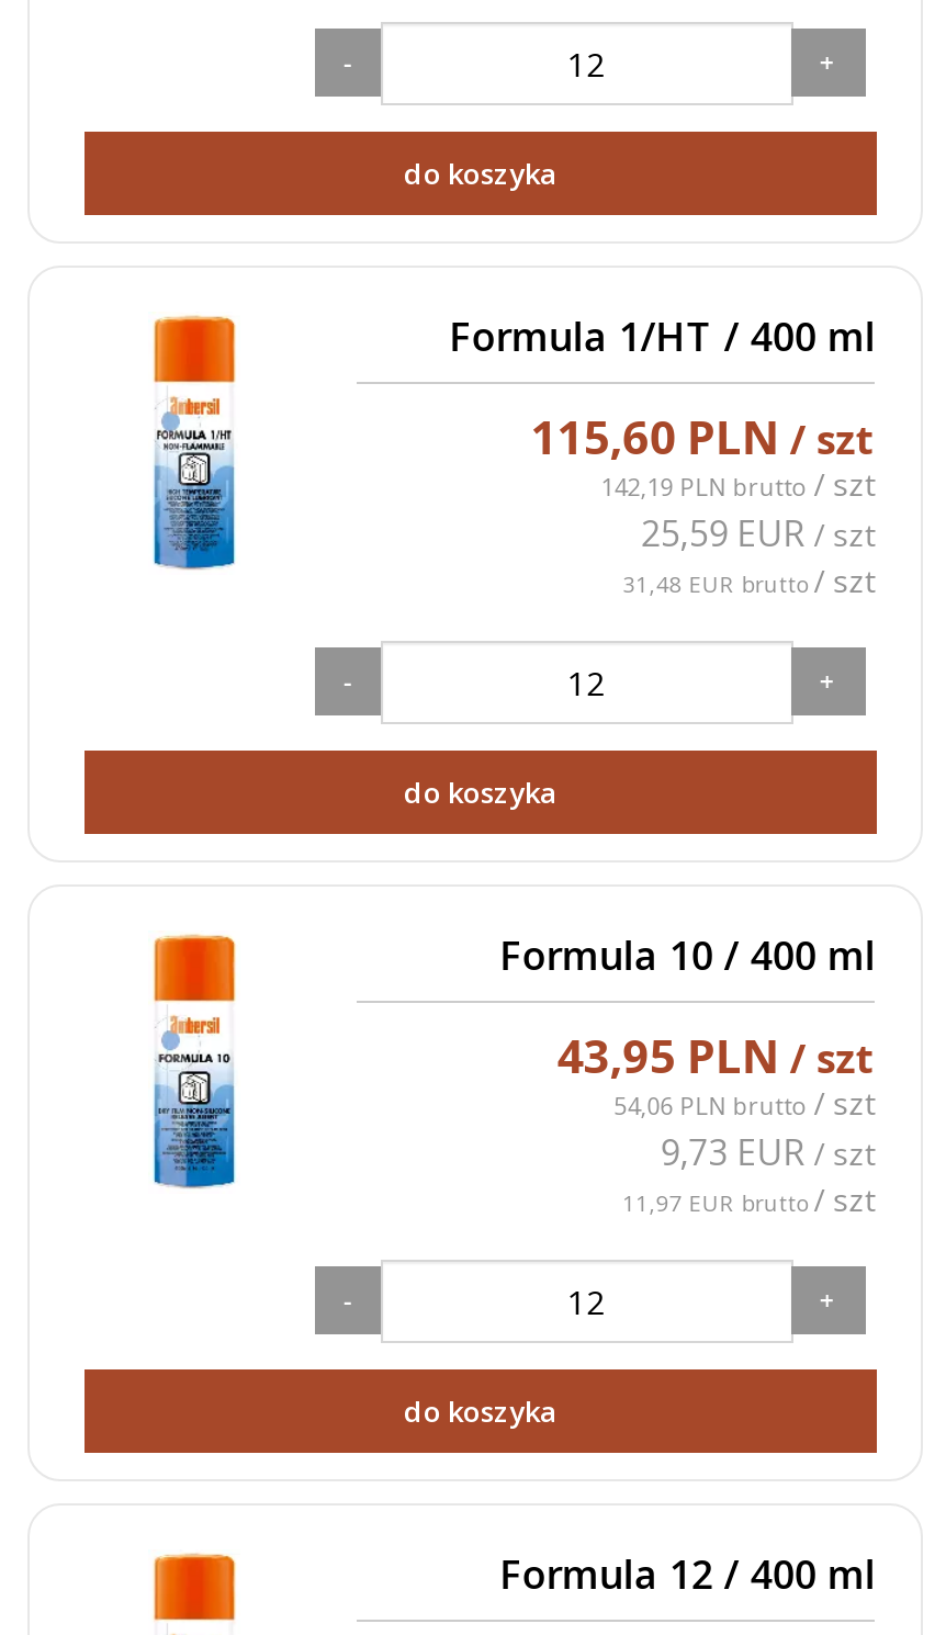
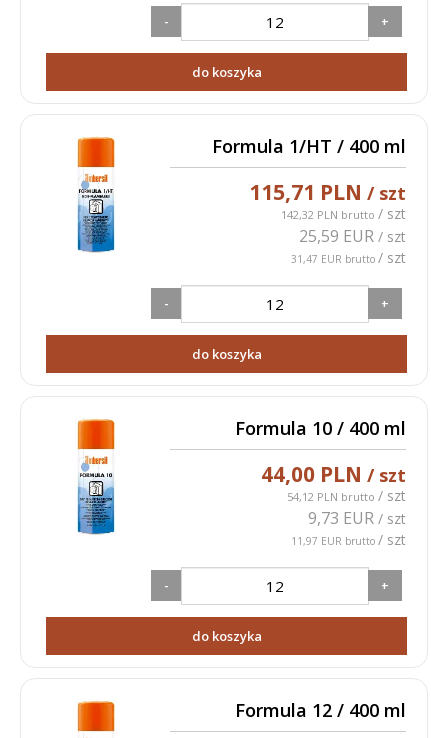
[531,406,875,467] 115,60 PLN / szt -> [249,178,406,206] 115,71 PLN / szt
[601,463,875,505] 142,19 PLN brutto / szt -> [281,204,406,223] 142,32 PLN brutto / szt
[623,560,875,601] 31,48 EUR brutto/ szt -> [291,248,406,267] 31,47 EUR brutto/ szt
[557,1025,875,1086] 43,95 PLN / szt -> [261,460,406,488] 44,00 PLN / szt
[614,1082,875,1124] 54,06 PLN brutto / szt -> [287,486,406,505] 54,12 PLN brutto / szt

